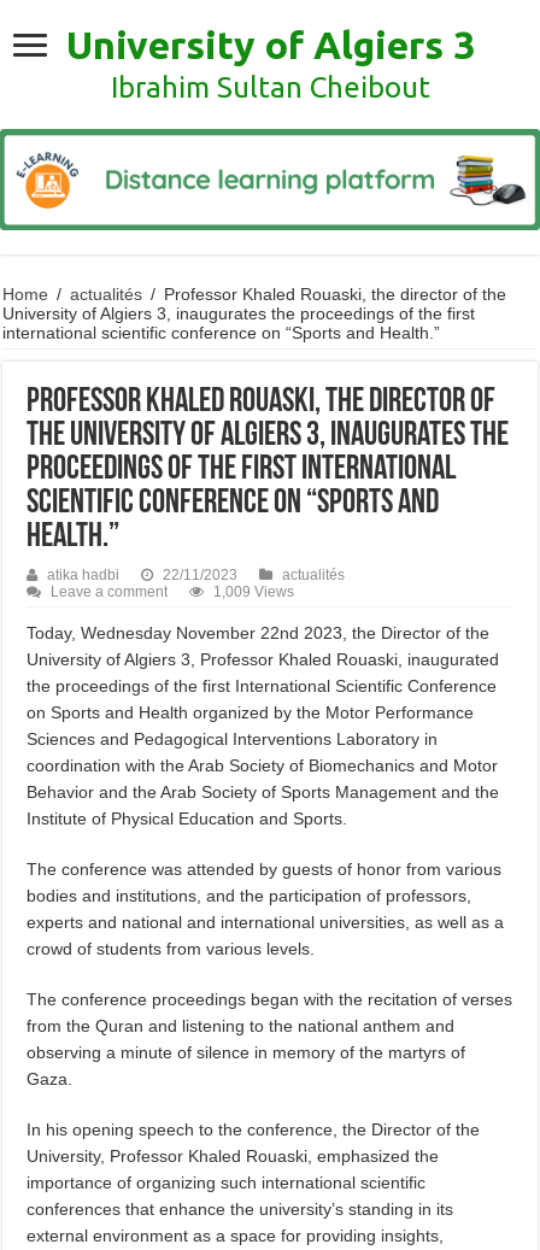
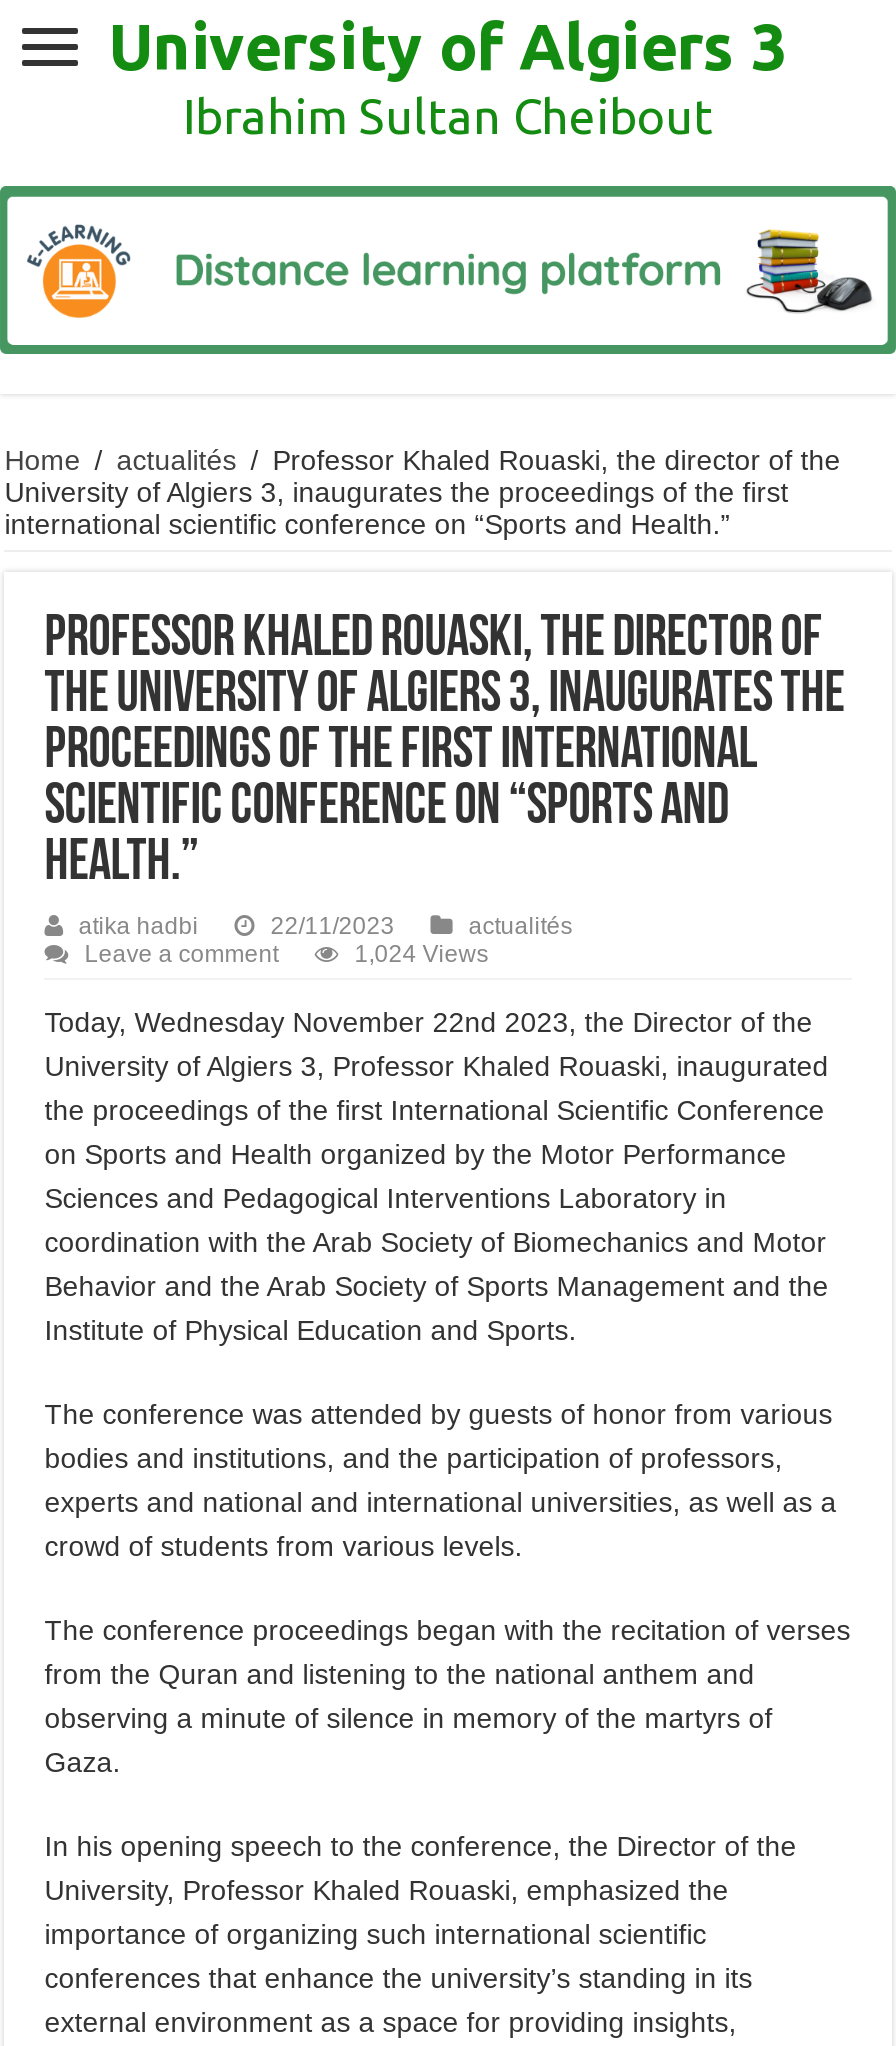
[214,584,294,601] 1,009 Views -> [354,940,488,968] 1,024 Views

